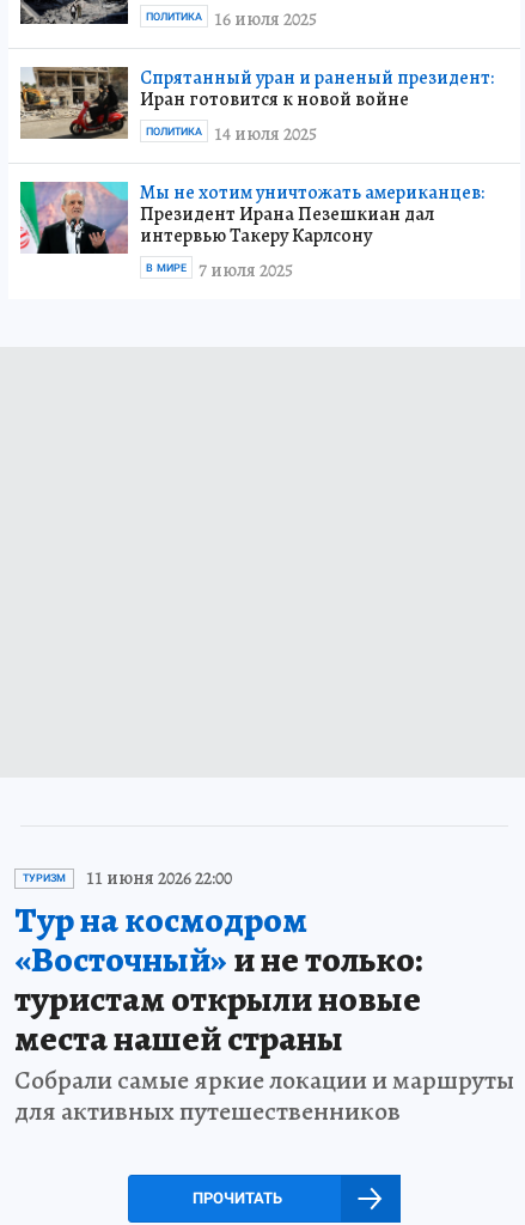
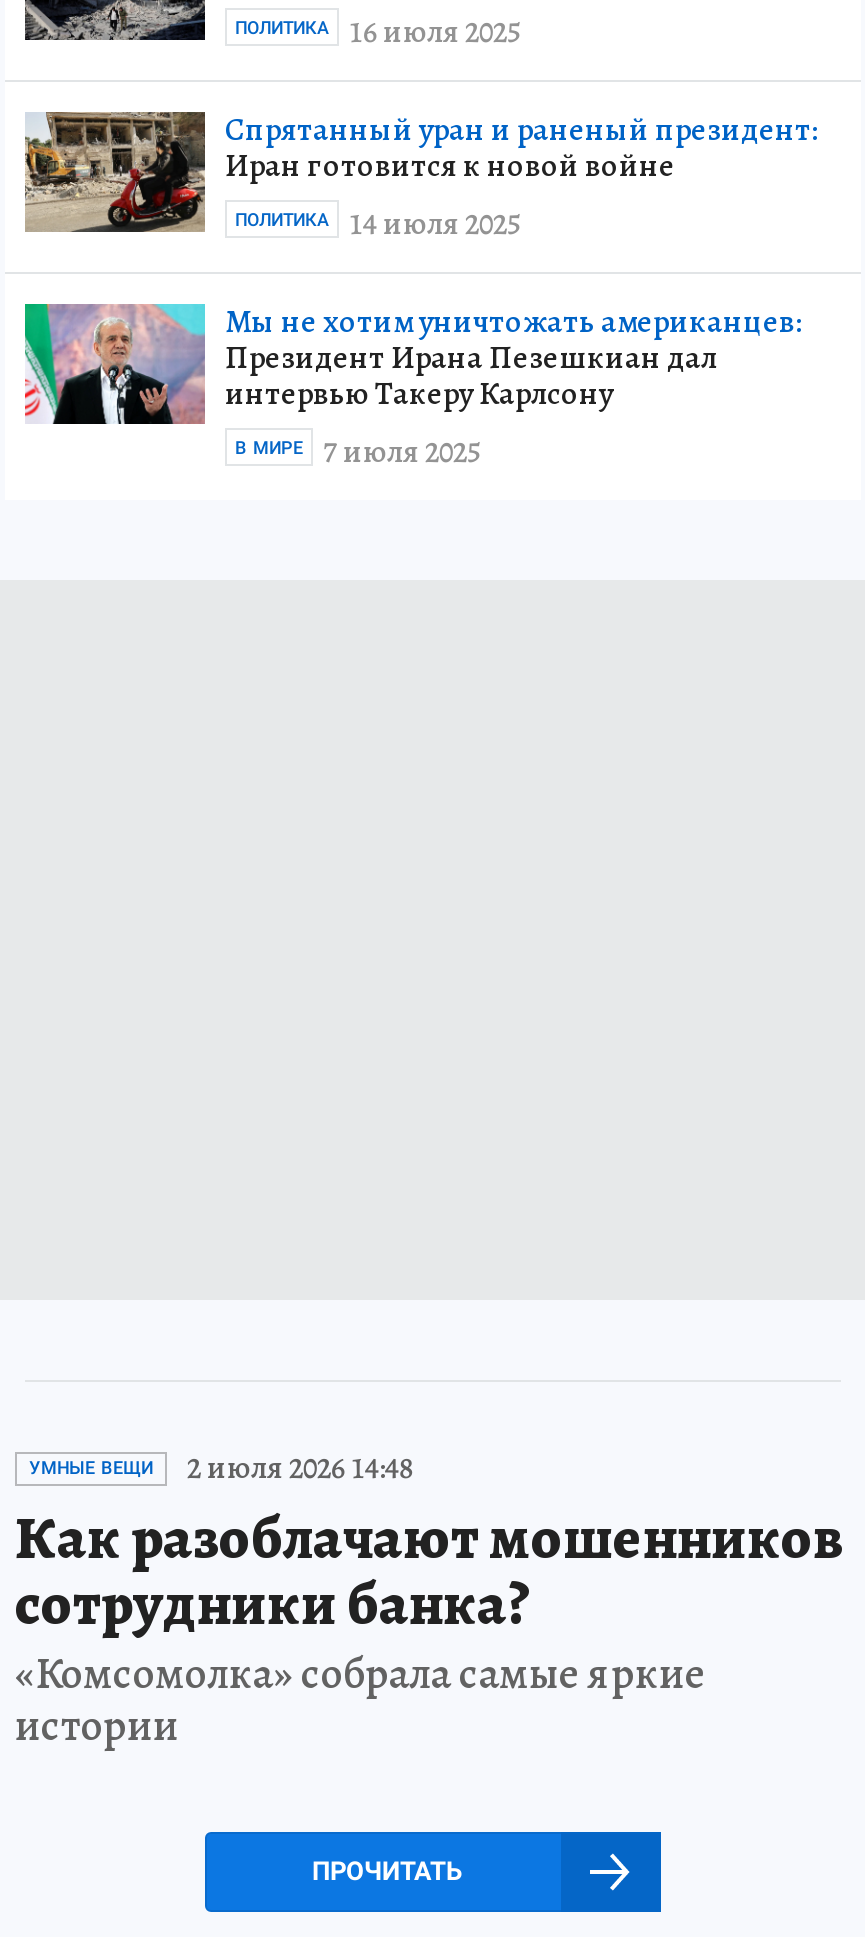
[14,866,514,1130] ТУРИЗМ | 11 июня 2026 22:00 | Тур на космодром | «Восточный»и не только: | туристам открыли новые | места нашей страны | Собрали самые яркие локации и маршруты | для активных путешественников -> [15,1447,845,1757] УМНЫЕ ВЕЩИ | 2 июля 2026 14:48 | Как разоблачают мошенников | сотрудники банка? | «Комсомолка» собрала самые яркие | истории

